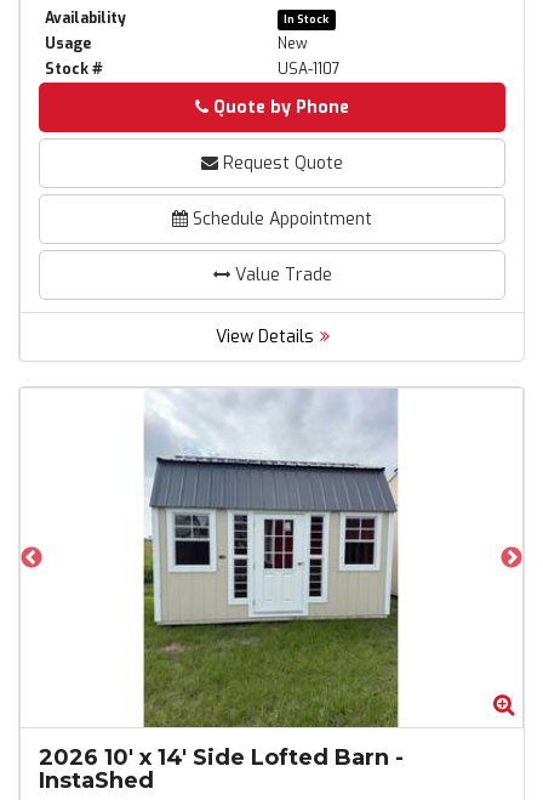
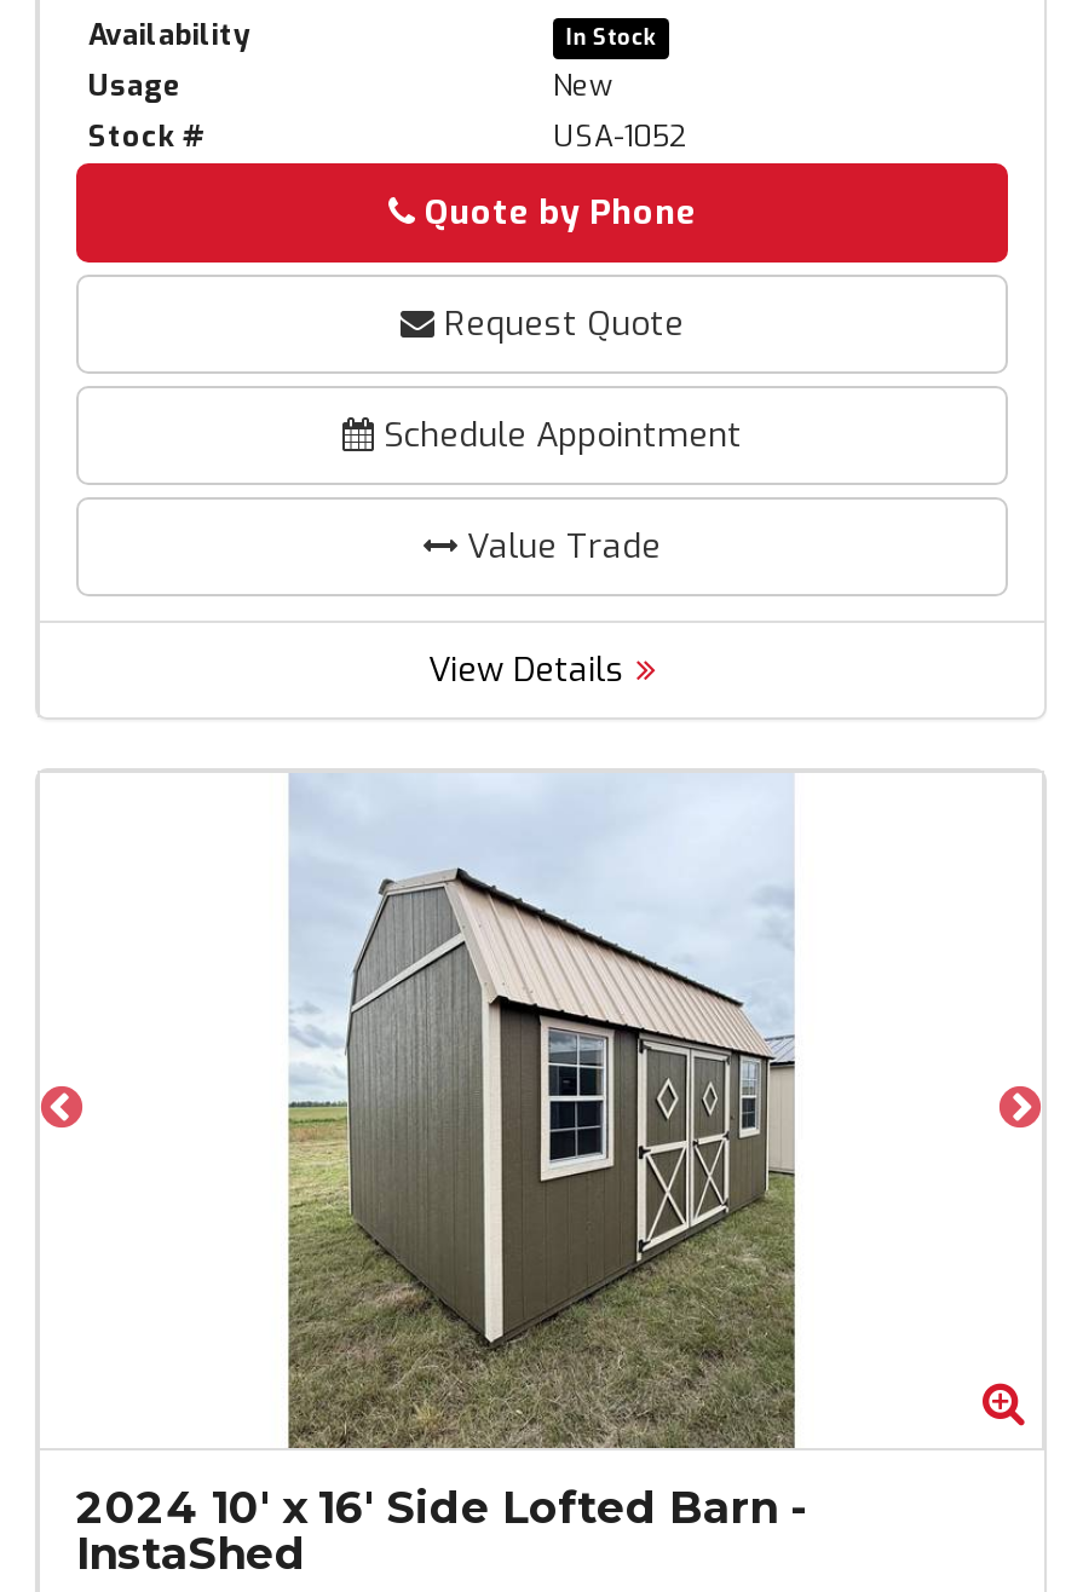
[278,60,341,79] USA-1107 -> [553,118,686,156] USA-1052
[39,390,404,771] [image] | 2026 10' x 14' Side Lofted Barn - -> [76,775,807,1535] [image] | 2024 10' x 16' Side Lofted Barn -

